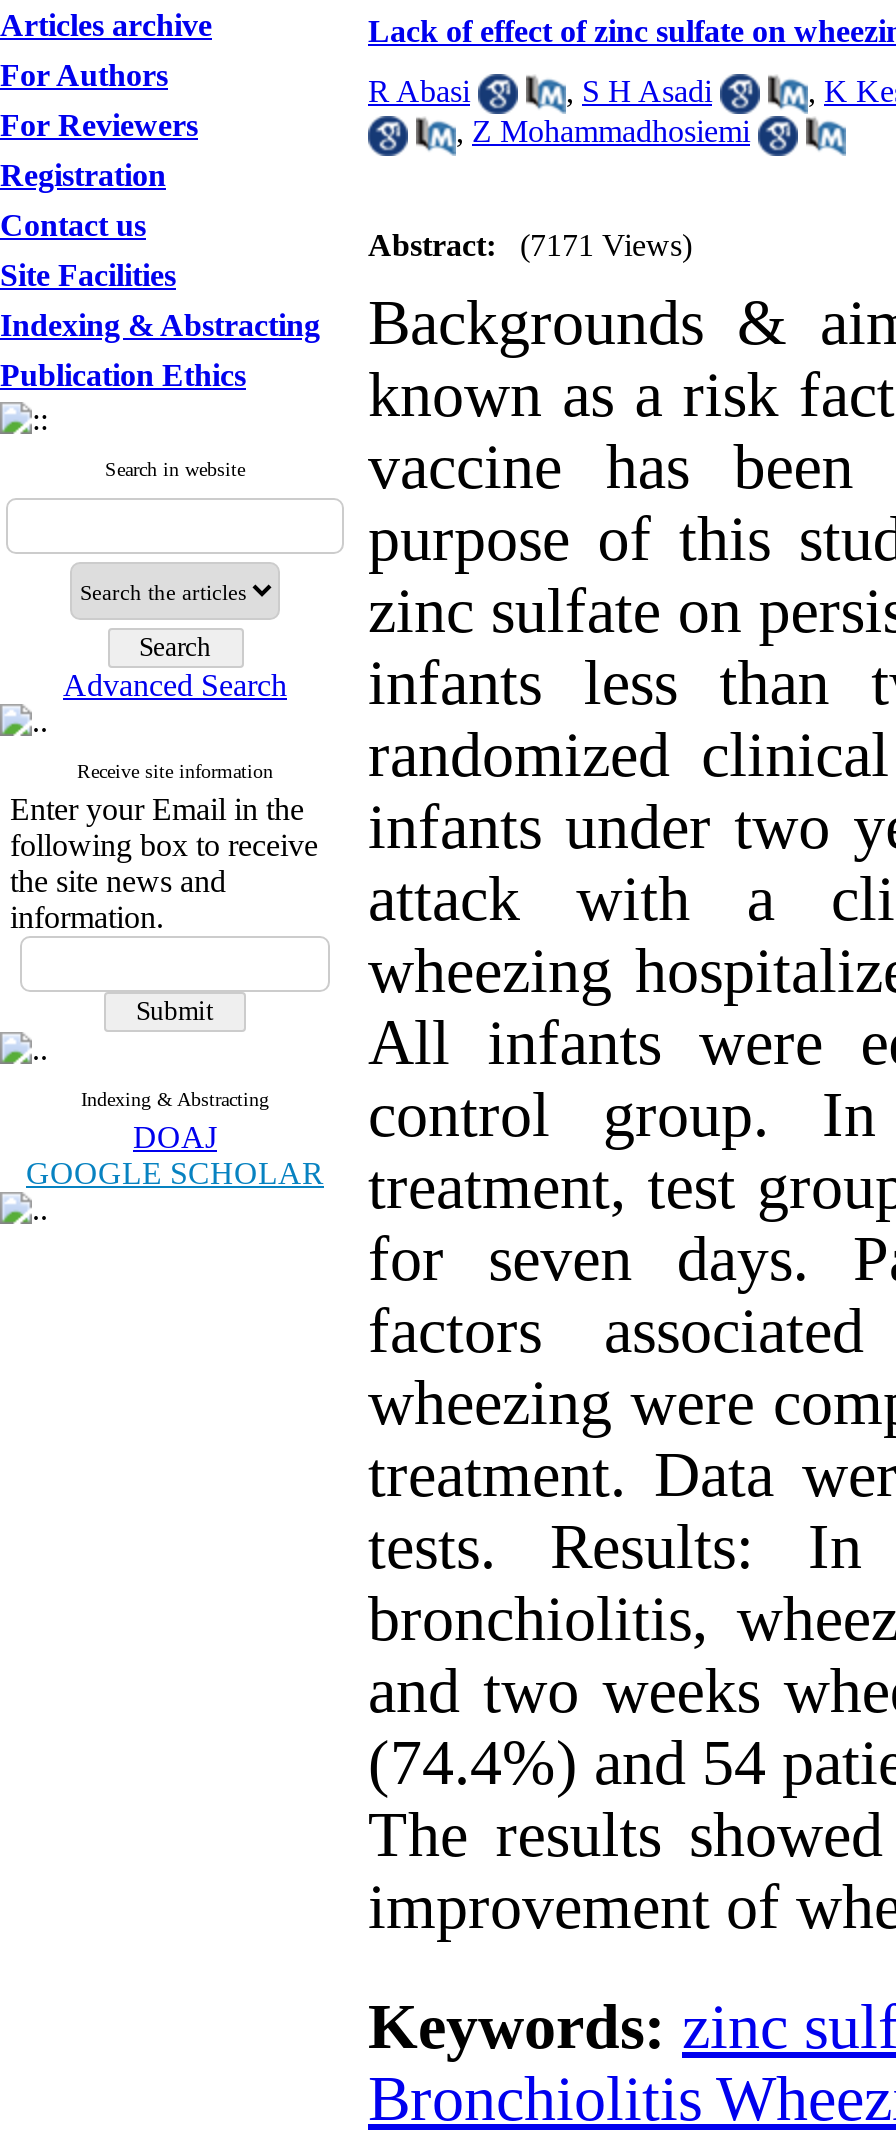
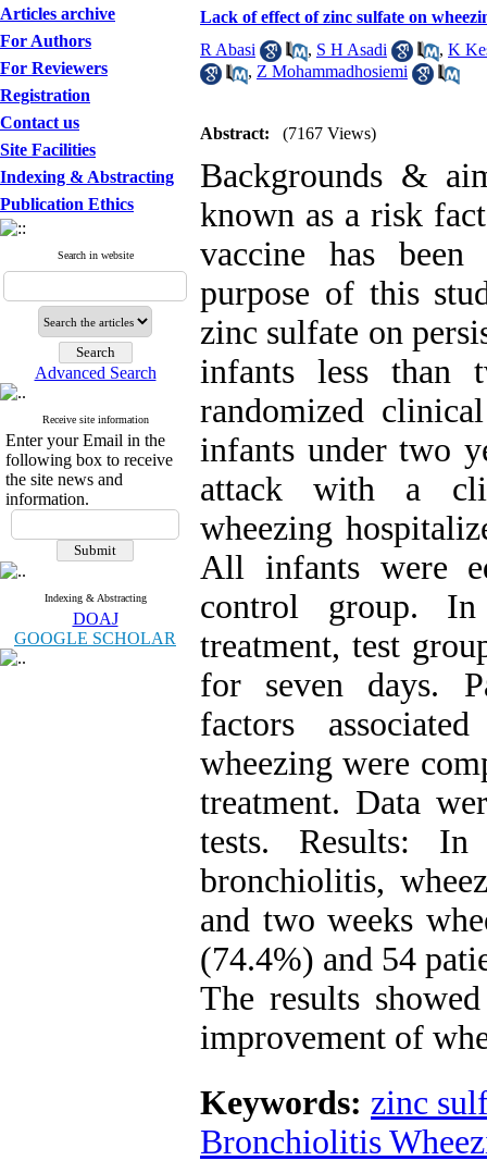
[368,228,692,262] Abstract: (7171 Views) -> [200,124,376,143] Abstract: (7167 Views)

